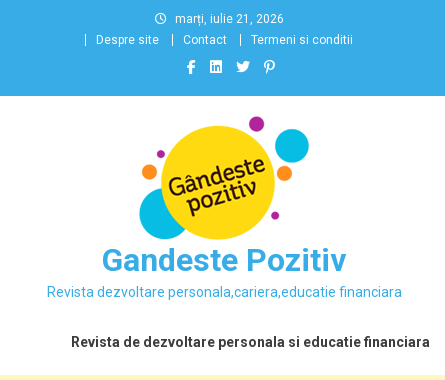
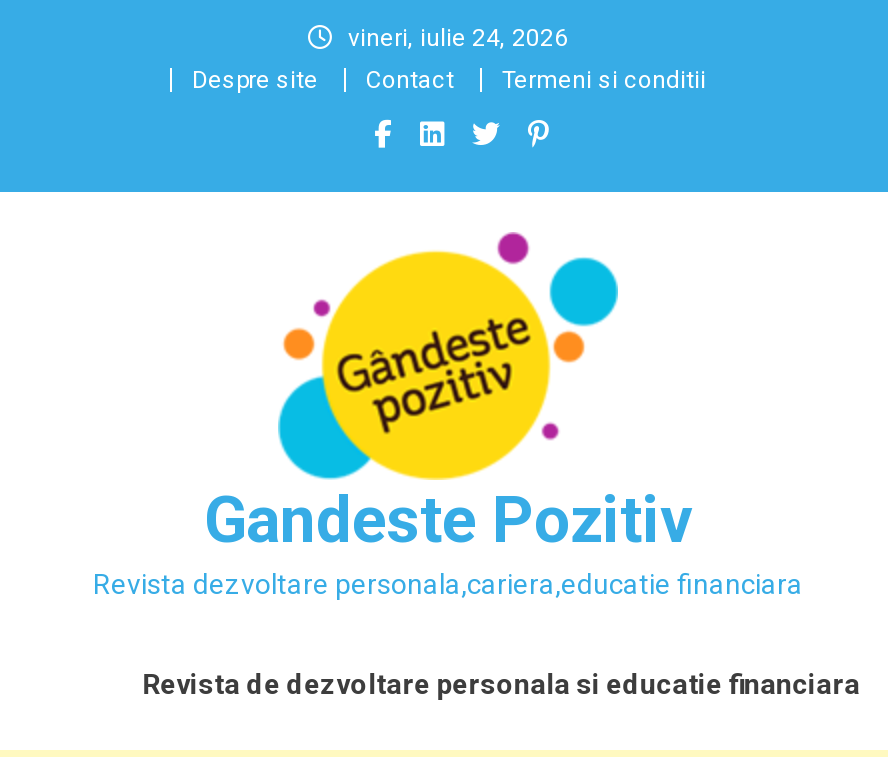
[174,12,283,26] marți, iulie 21, 2026 -> [348,24,568,52] vineri, iulie 24, 2026

